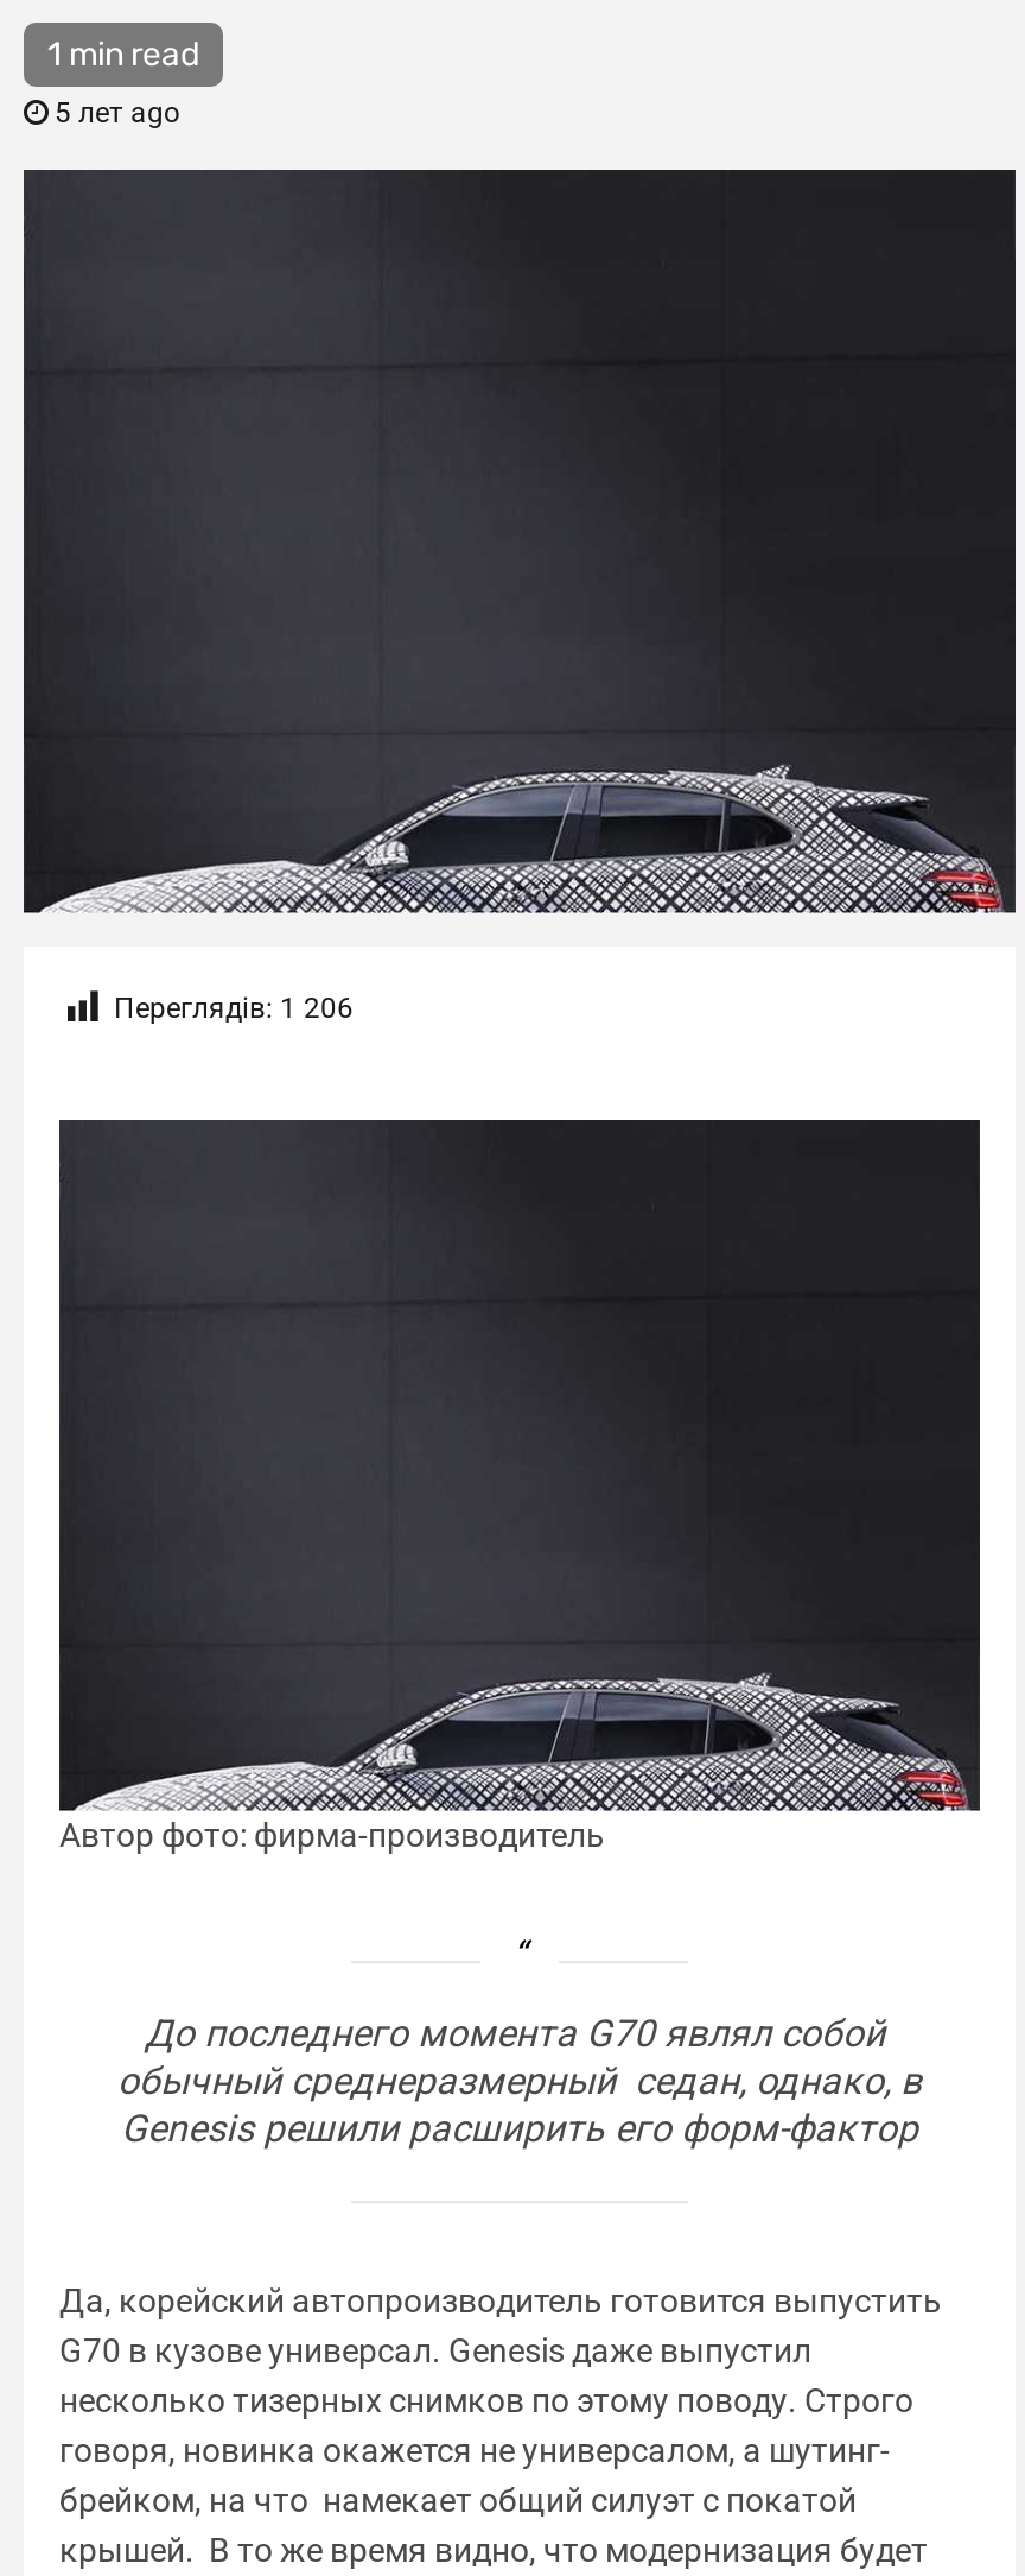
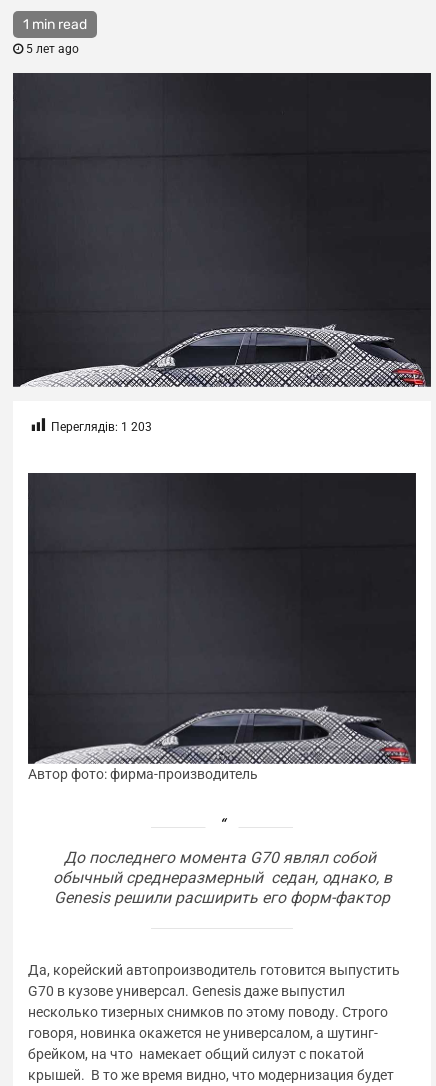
[114,993,354,1027] Переглядів: 1 206 -> [51,420,152,434] Переглядів: 1 203

